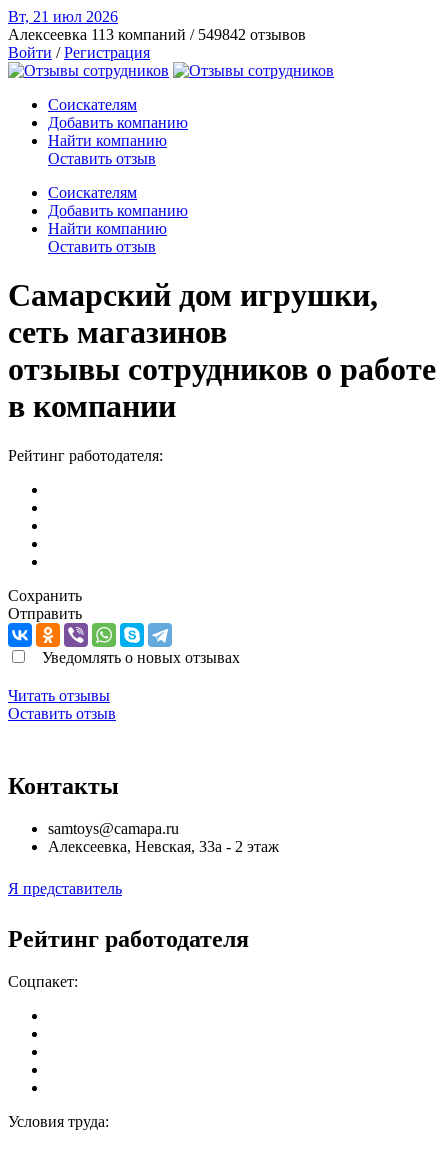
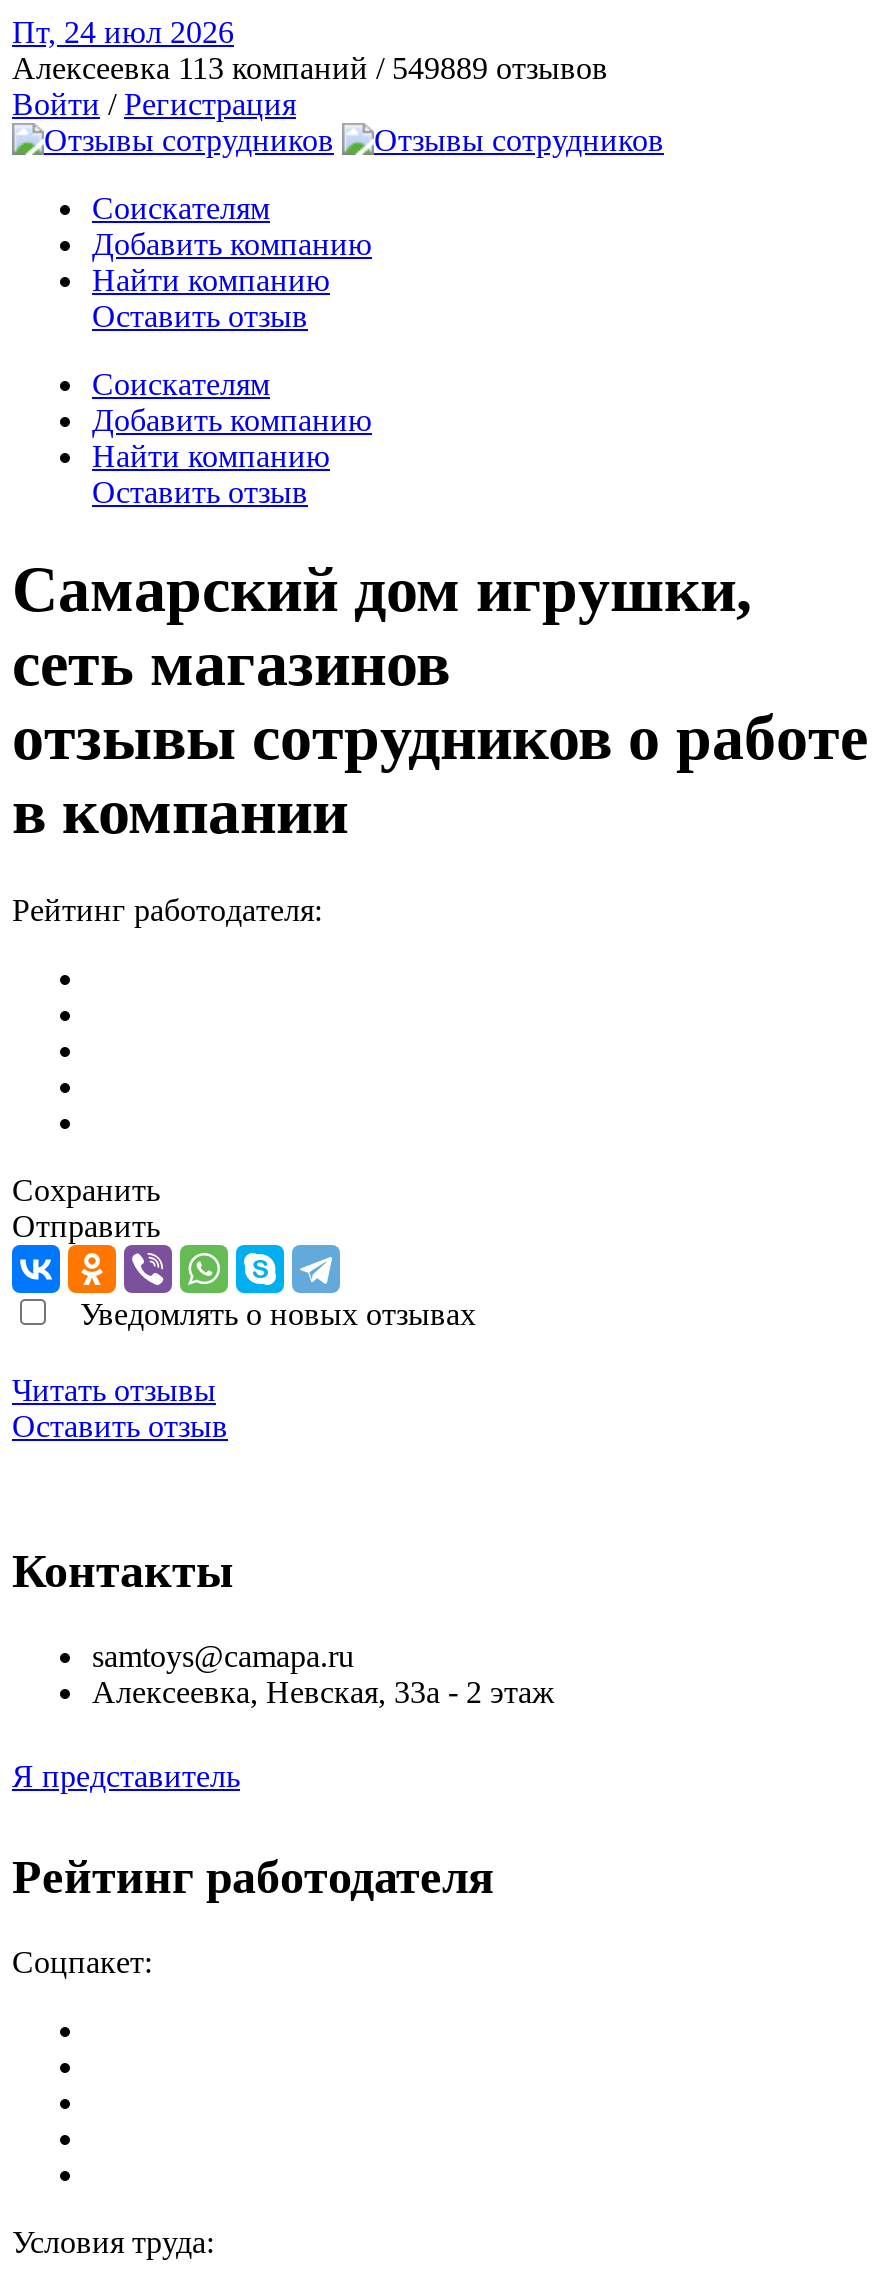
[8,8,118,25] Вт, 21 июл 2026 -> [12,15,234,49] Пт, 24 июл 2026
[8,26,306,43] Алексеевка 113 компаний / 549842 отзывов -> [12,51,608,85] Алексеевка 113 компаний / 549889 отзывов

